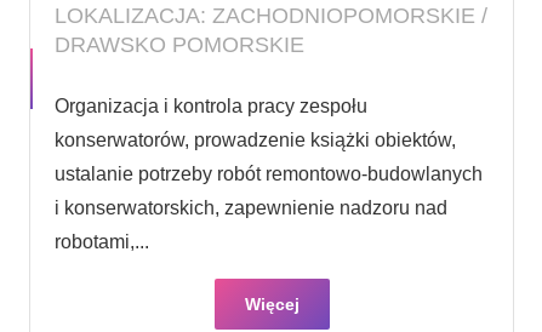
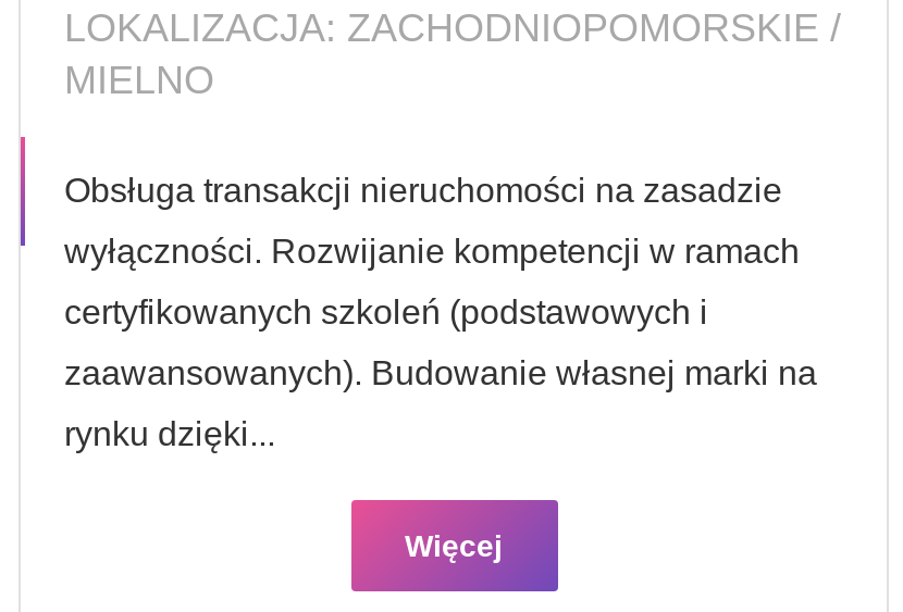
[55,33,304,57] DRAWSKO POMORSKIE -> [64,59,214,102] MIELNO
[55,96,367,116] Organizacja i kontrola pracy zespołu -> [64,172,782,209] Obsługa transakcji nieruchomości na zasadzie
[55,130,456,150] konserwatorów, prowadzenie książki obiektów, -> [64,233,800,270] wyłączności. Rozwijanie kompetencji w ramach
[55,164,483,184] ustalanie potrzeby robót remontowo-budowlanych -> [64,293,708,330] certyfikowanych szkoleń (podstawowych i
[55,198,447,218] i konserwatorskich, zapewnienie nadzoru nad -> [64,354,817,391] zaawansowanych). Budowanie własnej marki na
[55,231,149,252] robotami,... -> [64,415,275,452] rynku dzięki...

